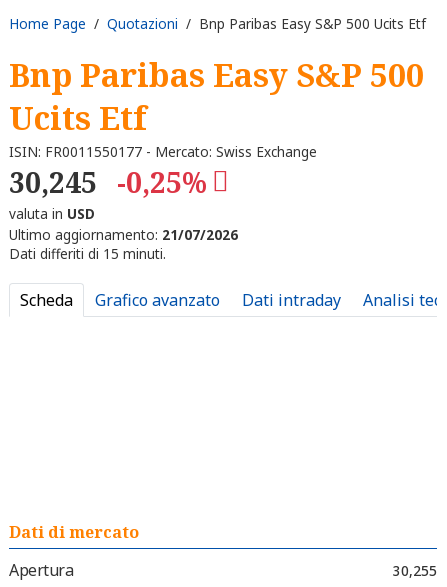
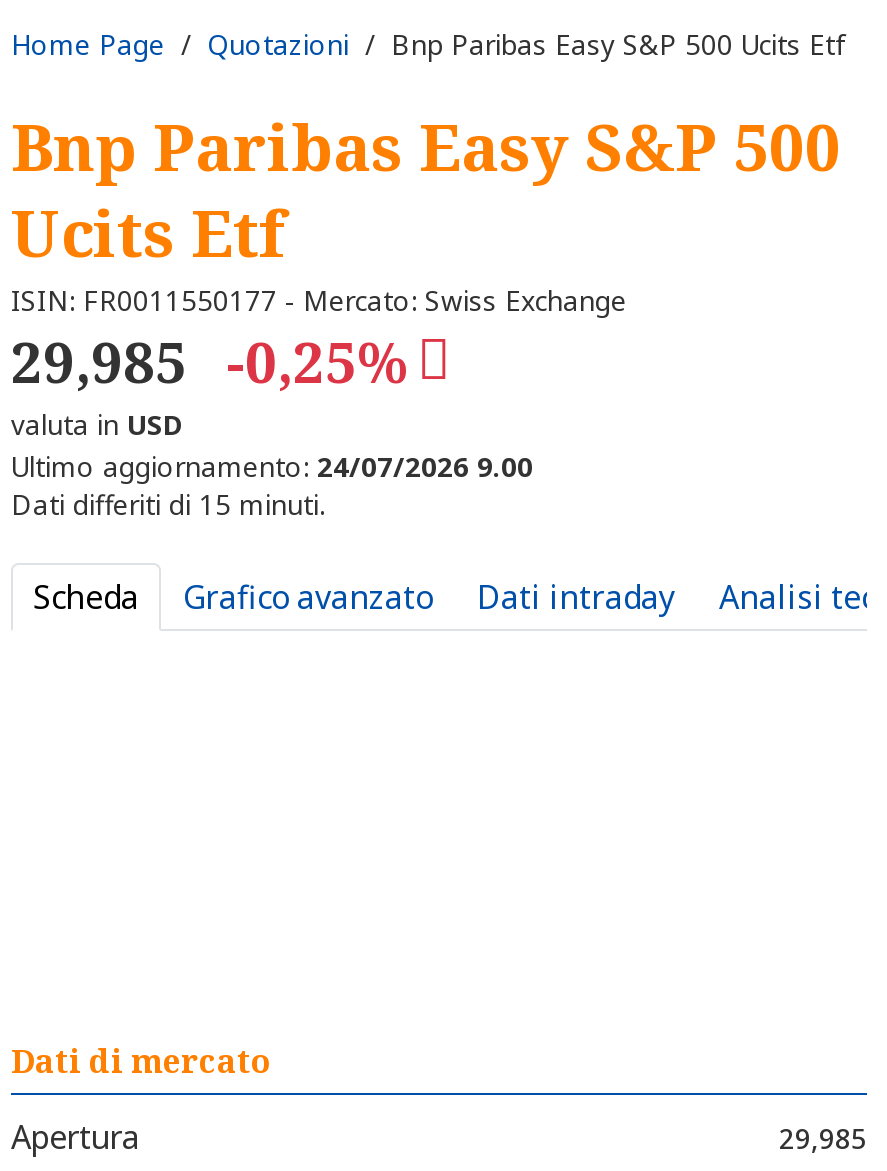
[9,163,207,201] 30,245 -0,25% -> [11,323,407,399] 29,985 -0,25%
[9,225,238,244] Ultimo aggiornamento: 21/07/2026 -> [11,447,533,485] Ultimo aggiornamento: 24/07/2026 9.00
[393,560,437,579] 30,255 -> [779,1118,867,1156] 29,985

